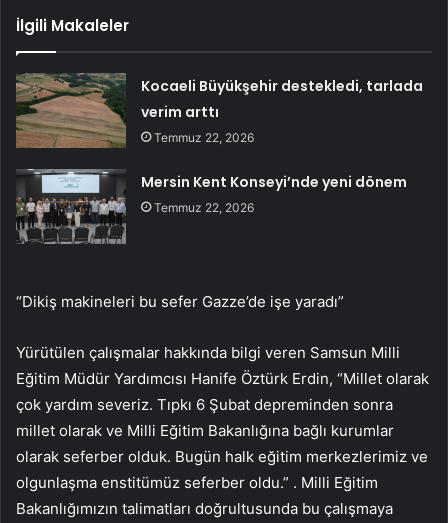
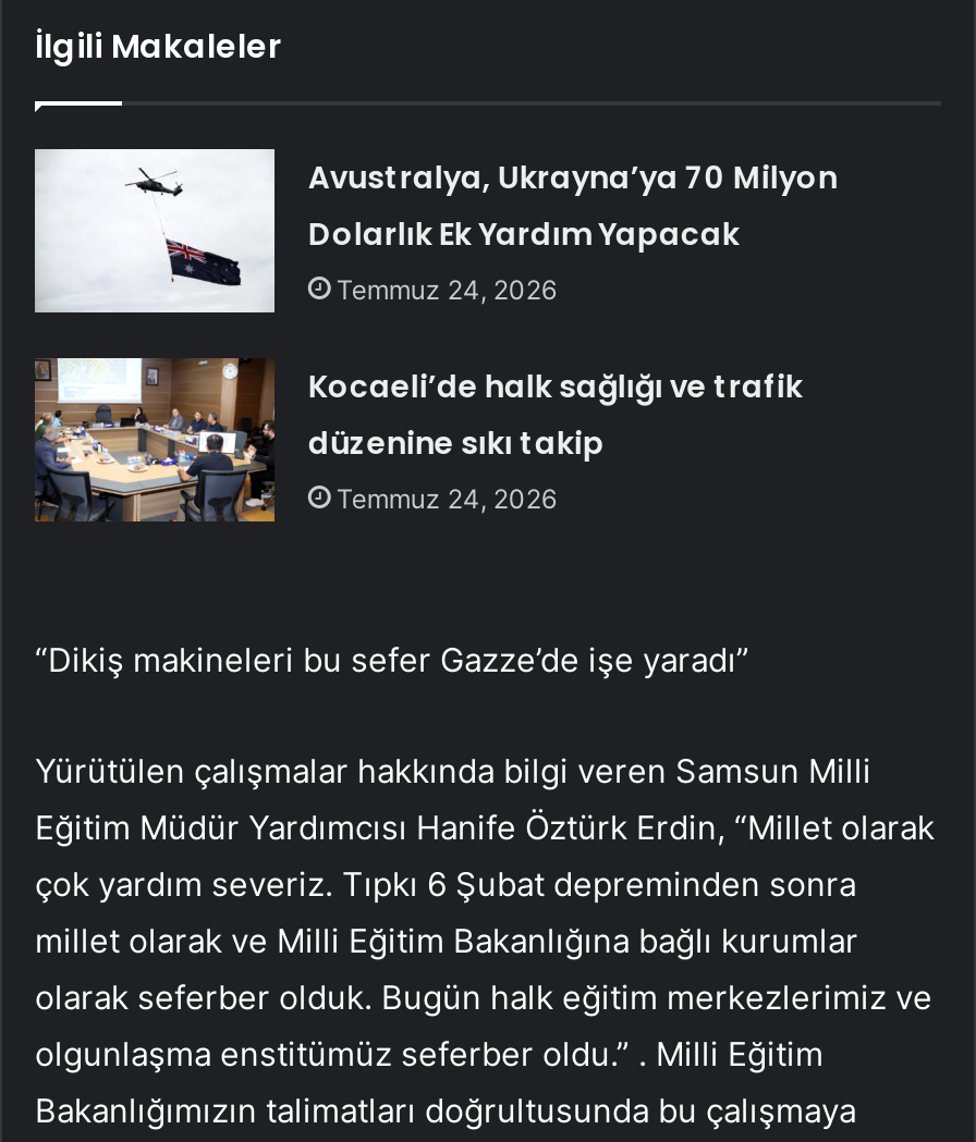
[15,73,423,149] [image] | Kocaeli Büyükşehir destekledi, tarlada | verim arttı | Temmuz 22, 2026 -> [33,147,837,315] [image] | Avustralya, Ukrayna’ya 70 Milyon | Dolarlık Ek Yardım Yapacak | Temmuz 24, 2026
[16,168,407,245] [image] | Mersin Kent Konseyi’nde yeni dönem | Temmuz 22, 2026 -> [35,358,802,521] [image] | Kocaeli’de halk sağlığı ve trafik | düzenine sıkı takip | Temmuz 24, 2026

